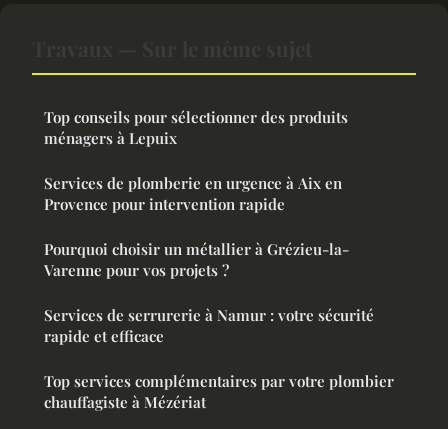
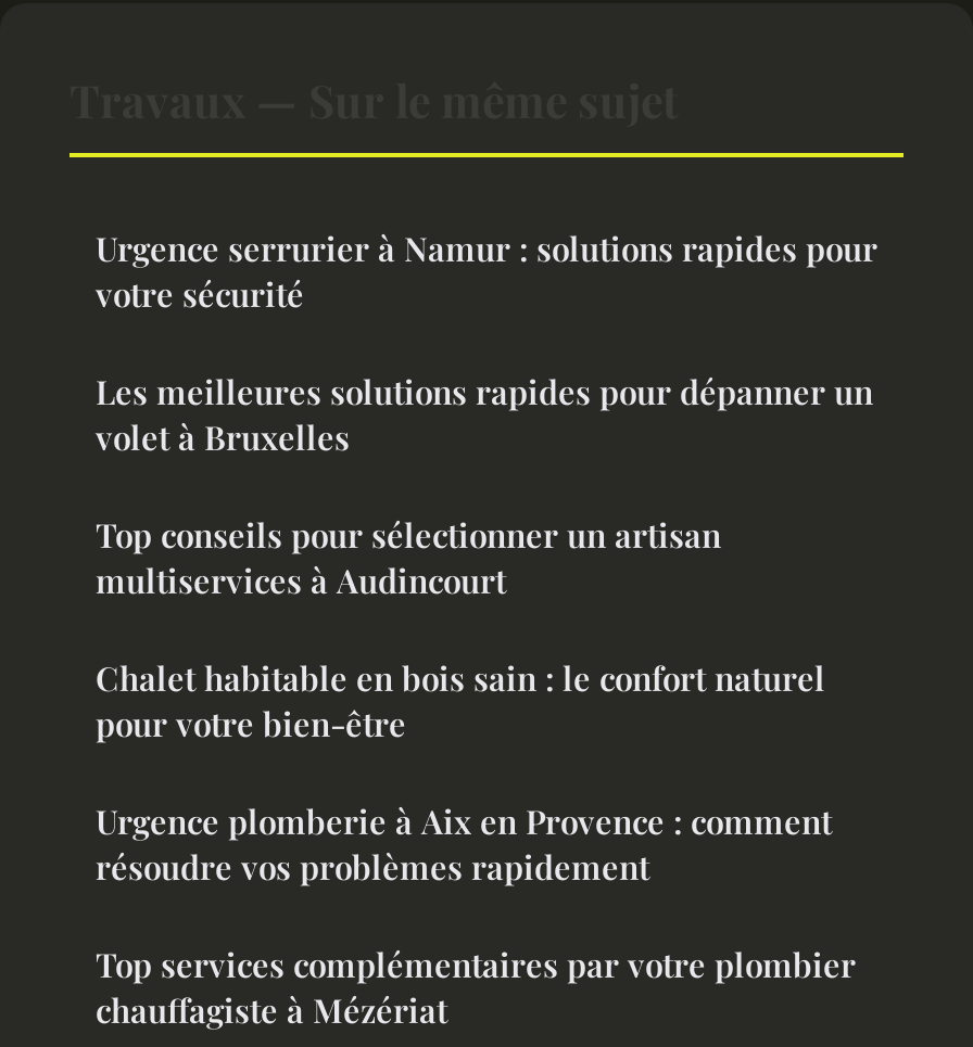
[44,107,374,346] Top conseils pour sélectionner des produits | ménagers à Lepuix | Services de plomberie en urgence à Aix en | Provence pour intervention rapide | Pourquoi choisir un métallier à Grézieu-la- | Varenne pour vos projets ? | Services de serrurerie à Namur : votre sécurité | rapide et efficace -> [96,228,877,889] Urgence serrurier à Namur : solutions rapides pour | votre sécurité | Les meilleures solutions rapides pour dépanner un | volet à Bruxelles | Top conseils pour sélectionner un artisan | multiservices à Audincourt | Chalet habitable en bois sain : le confort naturel | pour votre bien-être | Urgence plomberie à Aix en Provence : comment | résoudre vos problèmes rapidement

